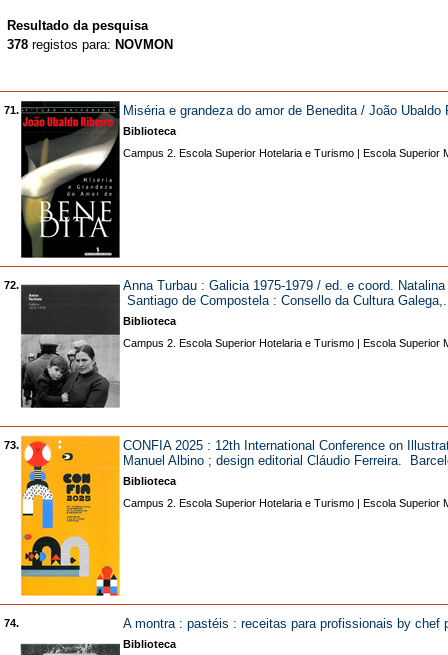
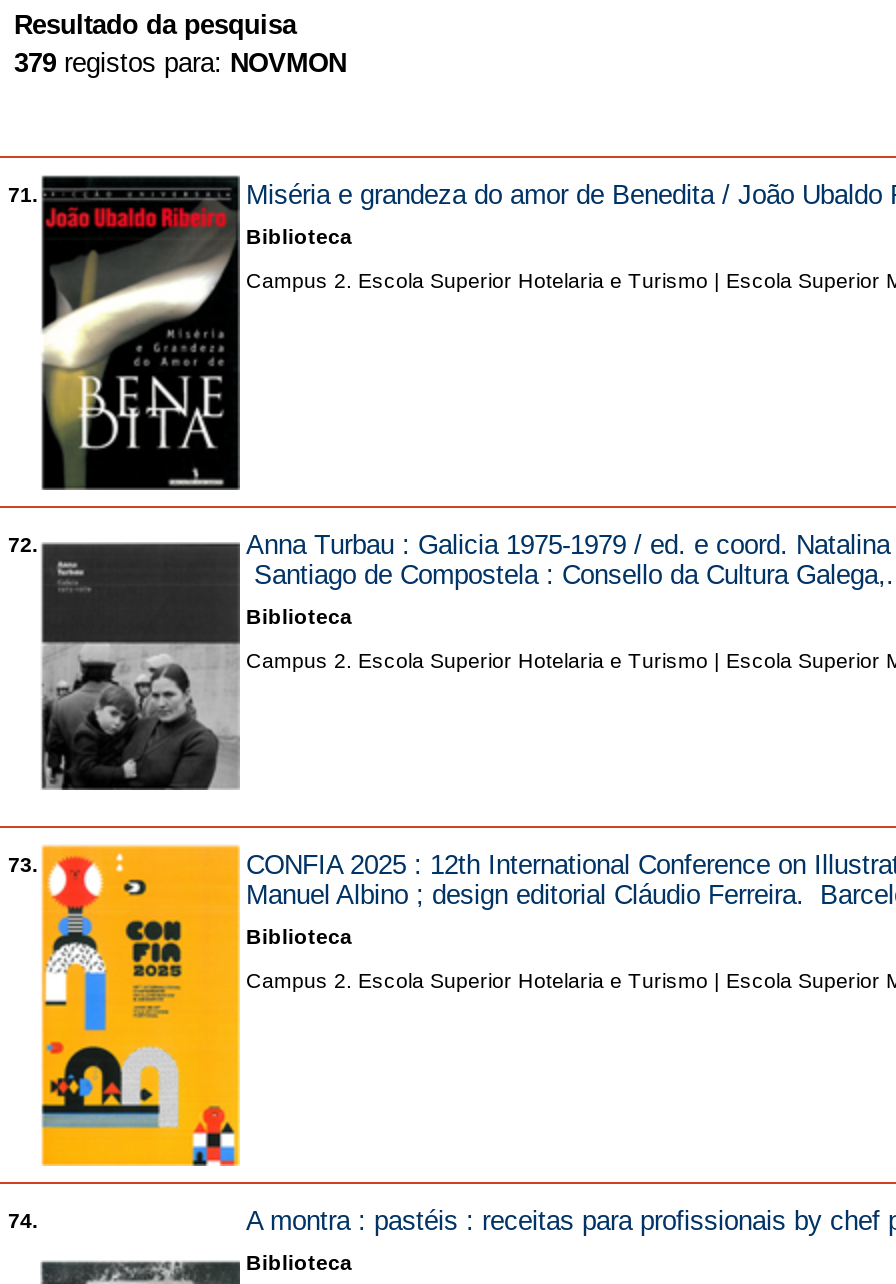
[7,37,173,52] 378 registos para: NOVMON -> [14,48,346,78] 379 registos para: NOVMON

